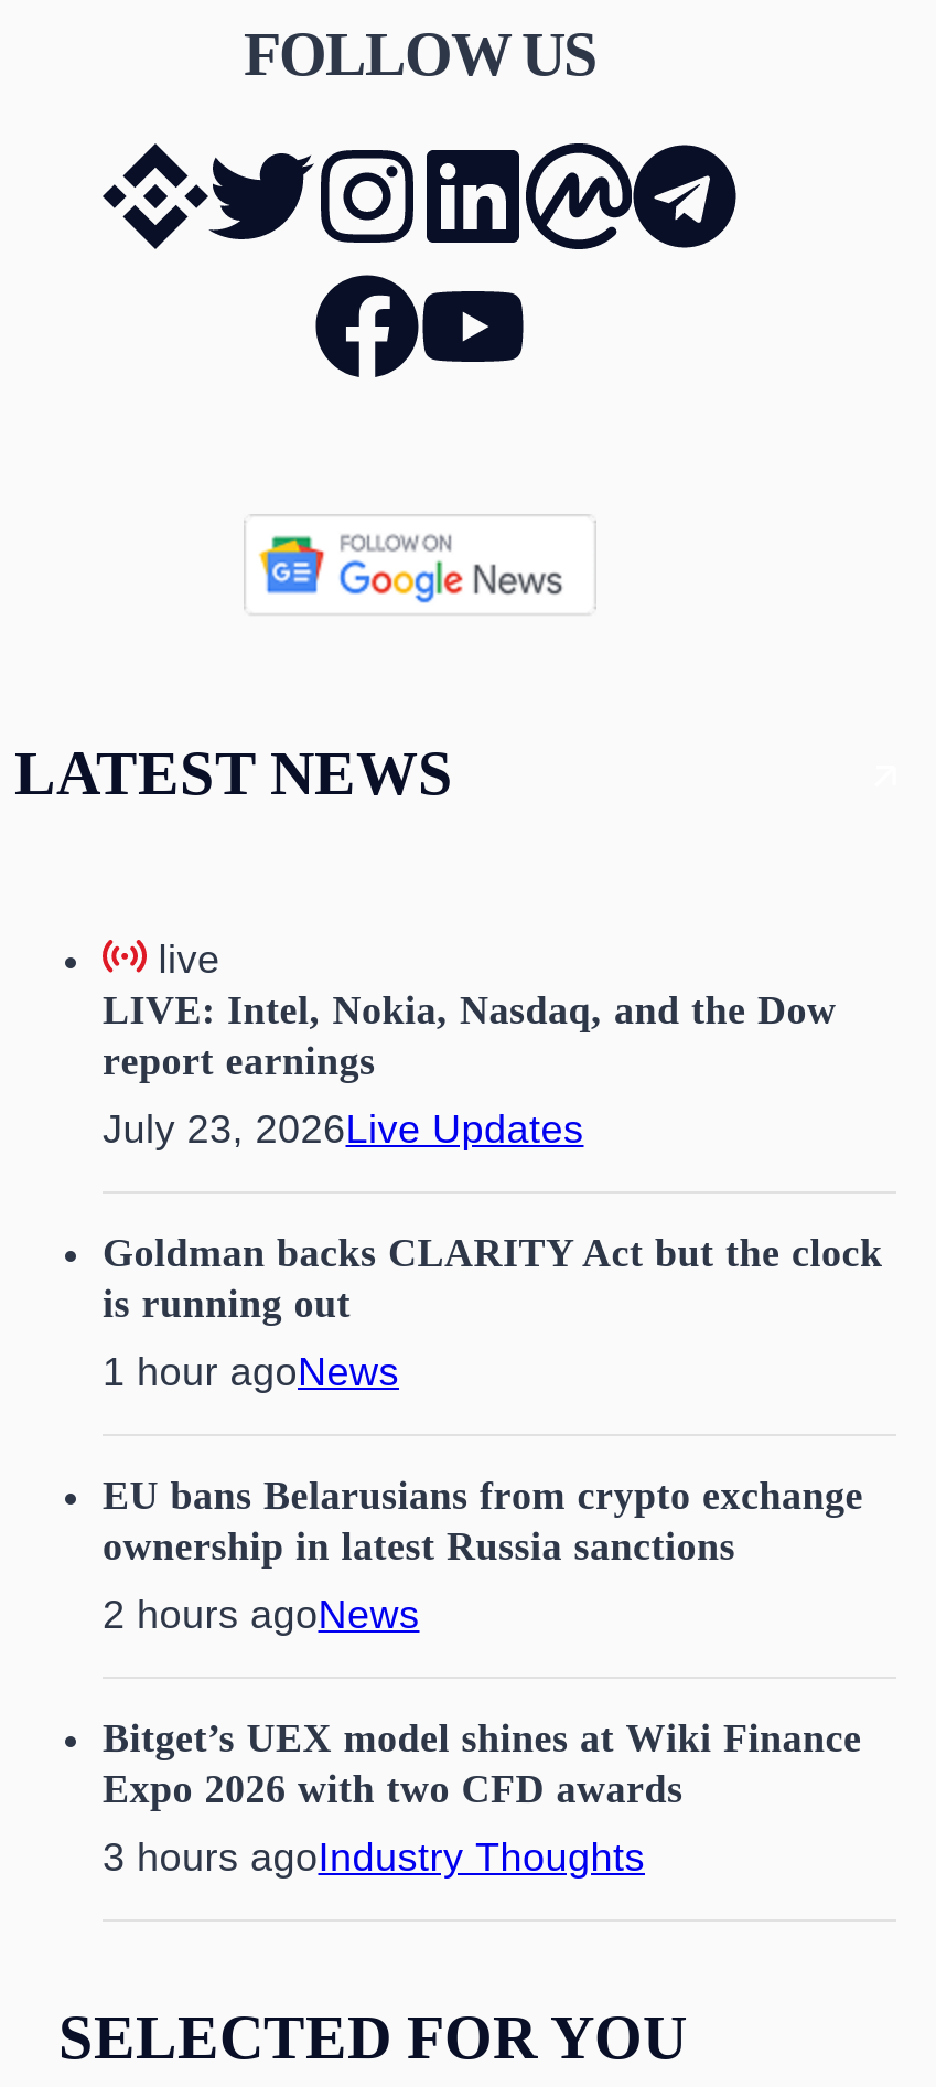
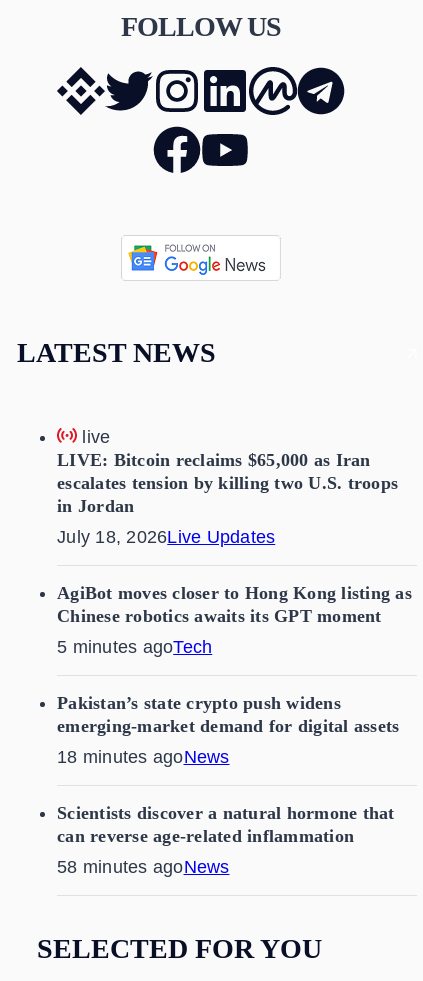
[103,988,836,1083] LIVE: Intel, Nokia, Nasdaq, and the Dow | report earnings -> [57,450,398,516] LIVE: Bitcoin reclaims $65,000 as Iran | escalates tension by killing two U.S. troops | in Jordan
[103,1107,584,1152] July 23, 2026Live Updates -> [57,527,275,547] July 18, 2026Live Updates
[103,1231,883,1326] Goldman backs CLARITY Act but the clock | is running out -> [57,583,412,626] AgiBot moves closer to Hong Kong listing as | Chinese robotics awaits its GPT moment
[103,1350,399,1394] 1 hour agoNews -> [57,637,212,657] 5 minutes agoTech
[103,1474,863,1569] EU bans Belarusians from crypto exchange | ownership in latest Russia sanctions -> [57,693,399,736] Pakistan’s state crypto push widens | emerging-market demand for digital assets
[103,1593,420,1637] 2 hours agoNews -> [57,747,229,767] 18 minutes agoNews
[103,1716,861,1811] Bitget’s UEX model shines at Wiki Finance | Expo 2026 with two CFD awards -> [57,803,394,846] Scientists discover a natural hormone that | can reverse age-related inflammation
[103,1836,645,1880] 3 hours agoIndustry Thoughts -> [57,857,229,877] 58 minutes agoNews

